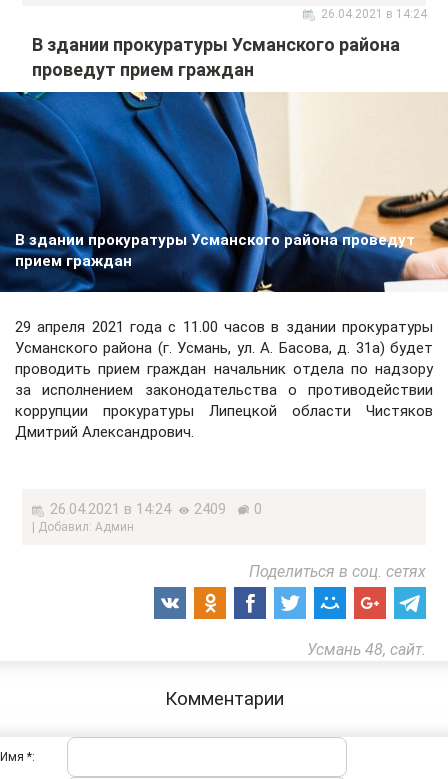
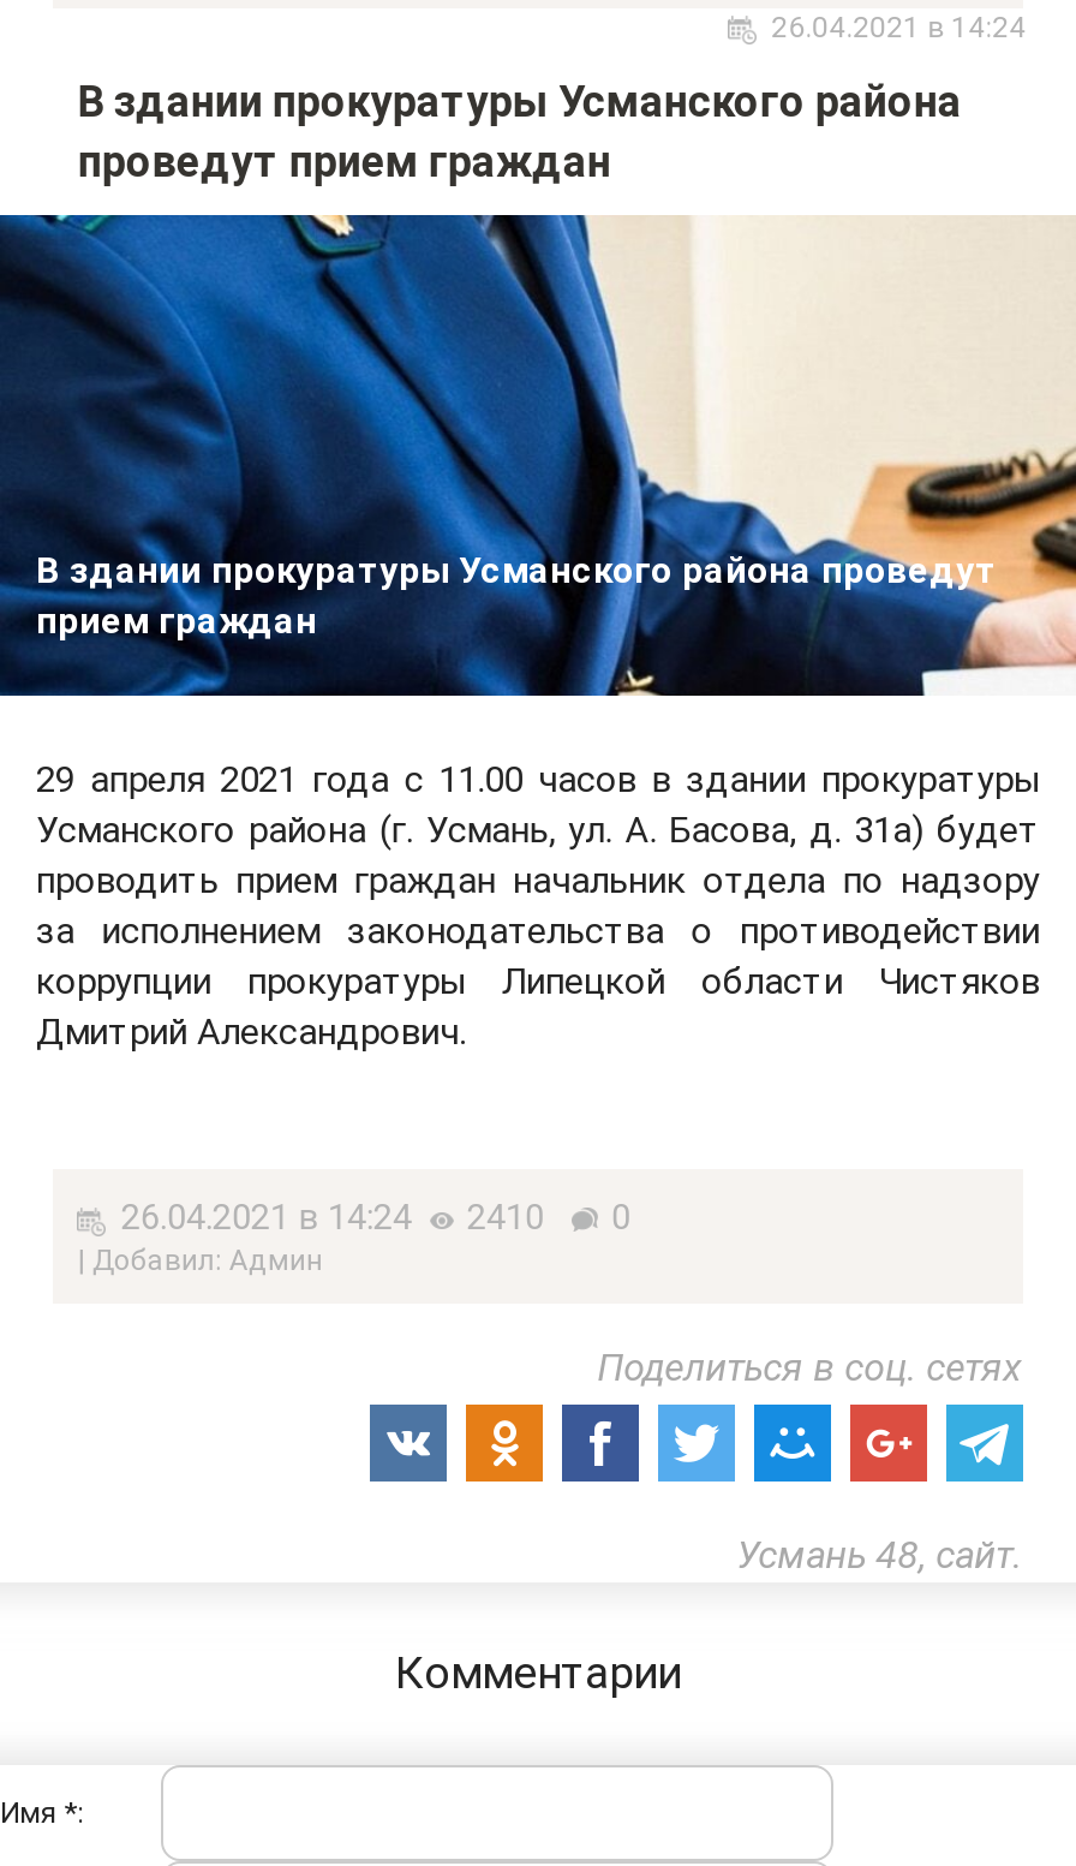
[50,500,262,518] 26.04.2021 в 14:24 2409 0 -> [121,1196,630,1239] 26.04.2021 в 14:24 2410 0

